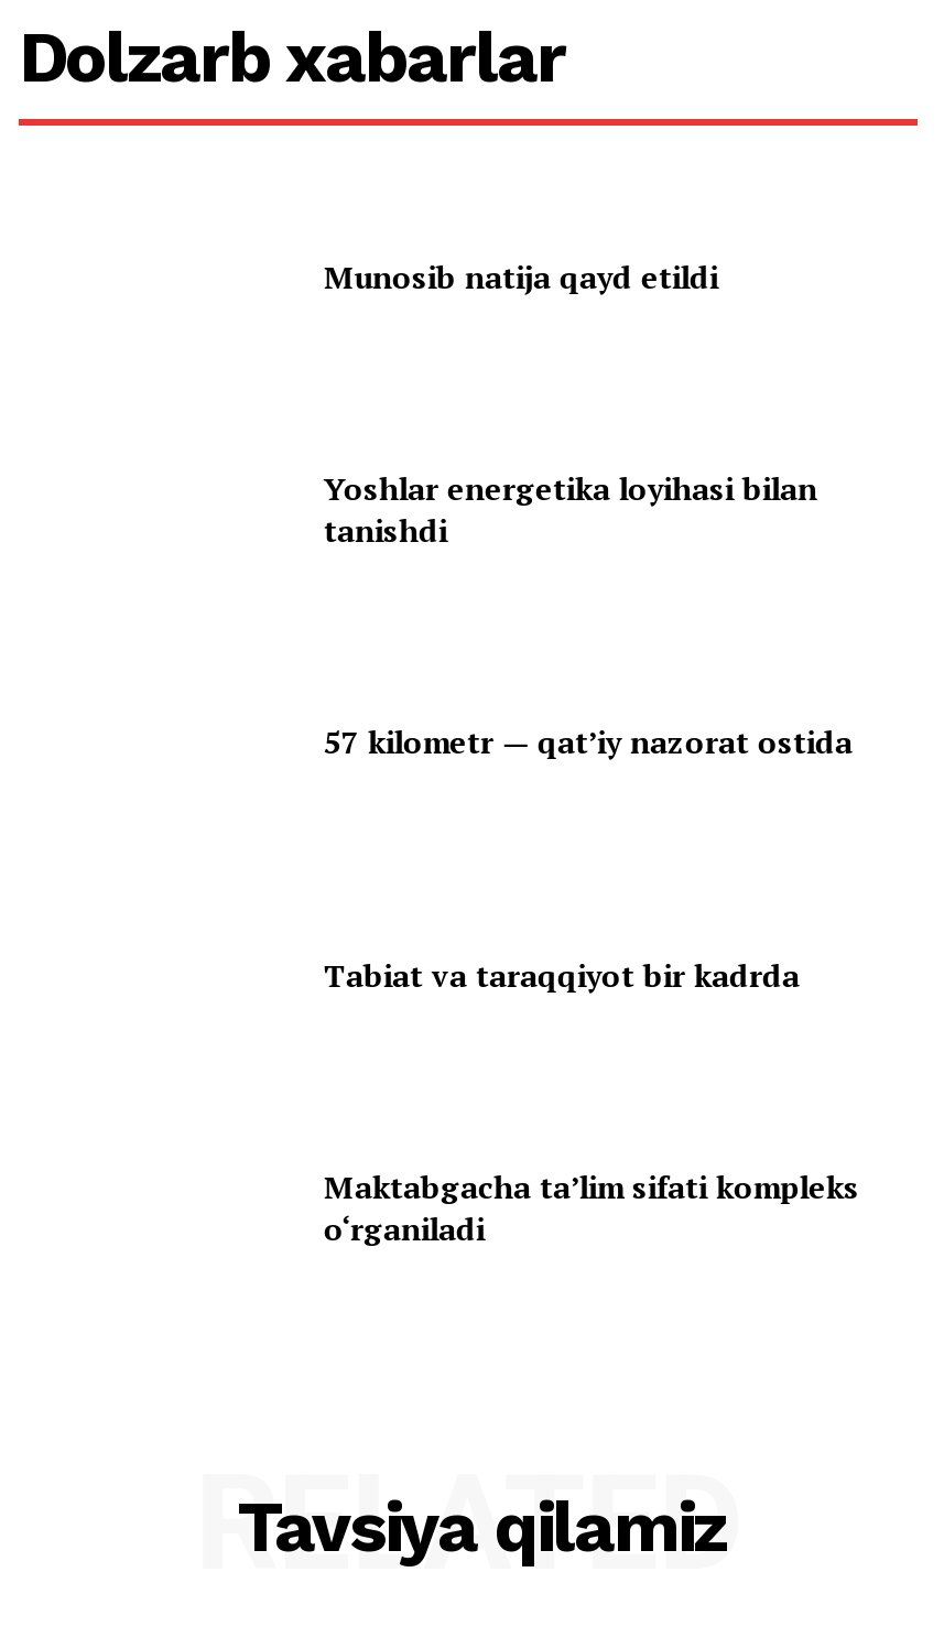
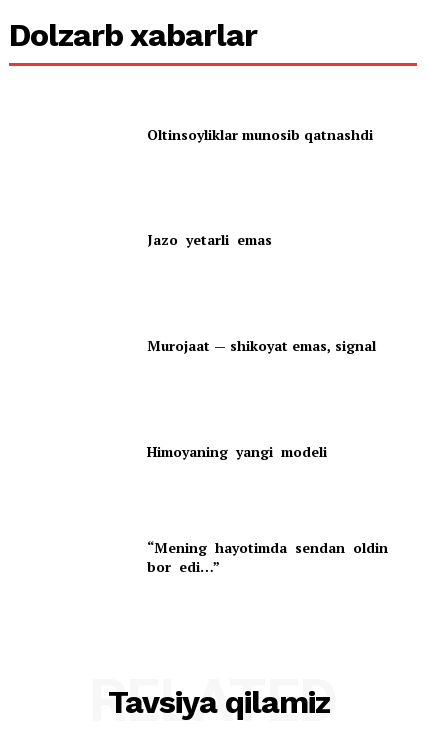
[324,255,718,297] Munosib natija qayd etildi -> [147,125,373,144] Oltinsoyliklar munosib qatnashdi
[324,467,817,551] Yoshlar energetika loyihasi bilan | tanishdi -> [147,230,272,249] Jazo yetarli emas
[324,721,852,763] 57 kilometr — qat’iy nazorat ostida -> [147,336,376,355] Murojaat — shikoyat emas, signal
[324,954,799,995] Tabiat va taraqqiyot bir kadrda -> [147,442,327,461] Himoyaning yangi modeli
[324,1165,859,1249] Maktabgacha ta’lim sifati kompleks | o‘rganiladi -> [147,538,392,576] “Mening hayotimda sendan oldin | bor edi…”

